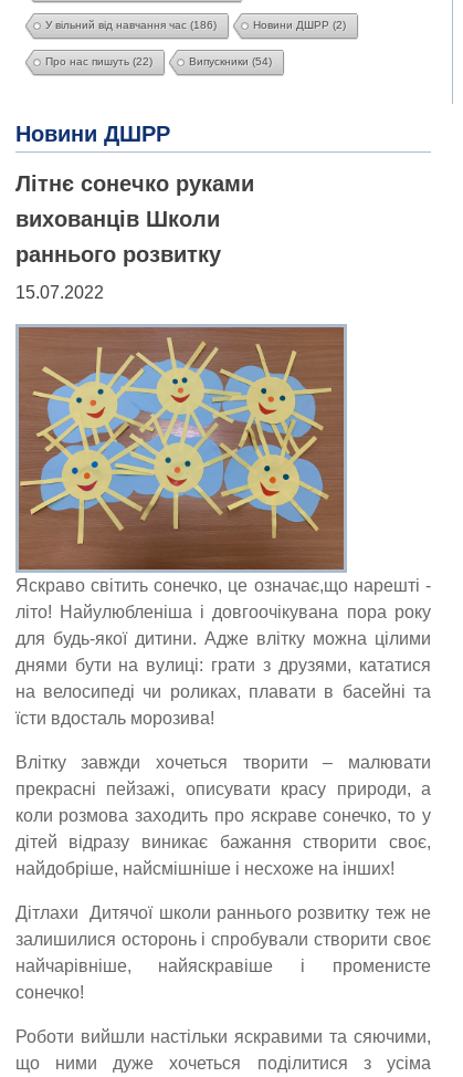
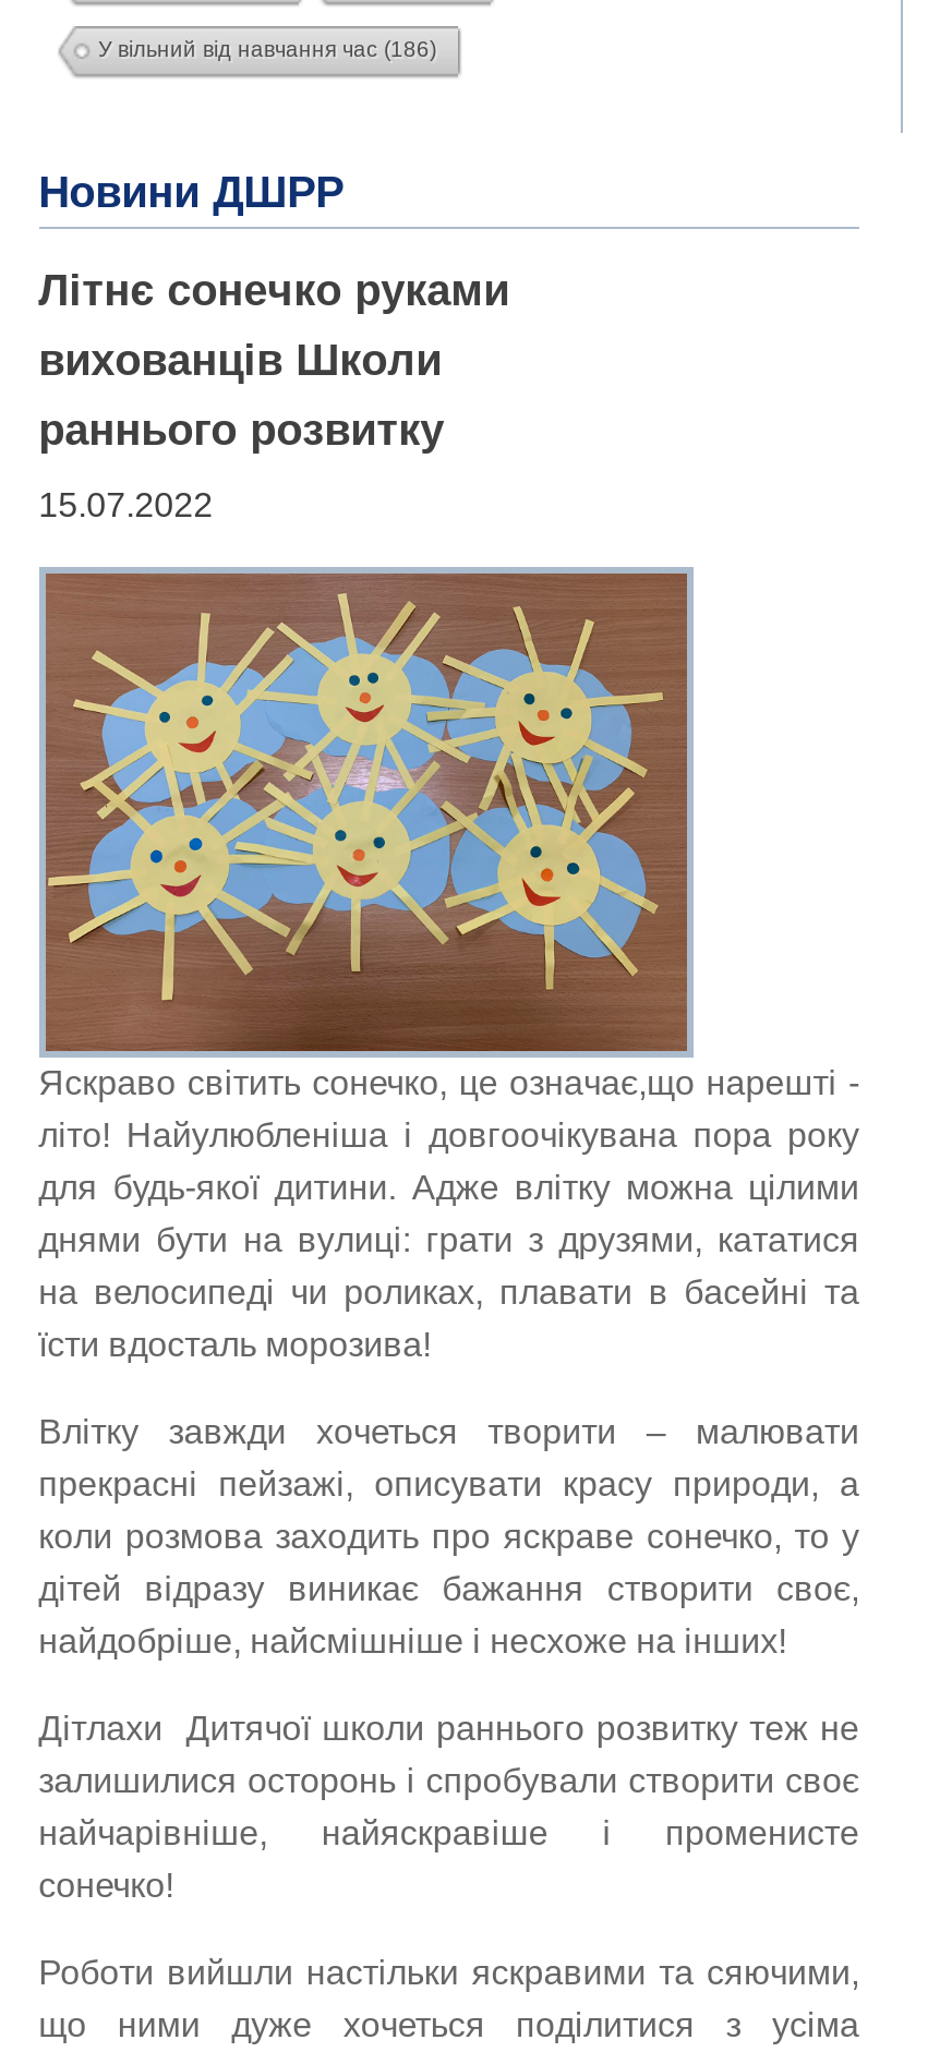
[45,18,346,67] Новини ДШРР (2) | Про нас пишуть (22) | Випускники (54) -> none

